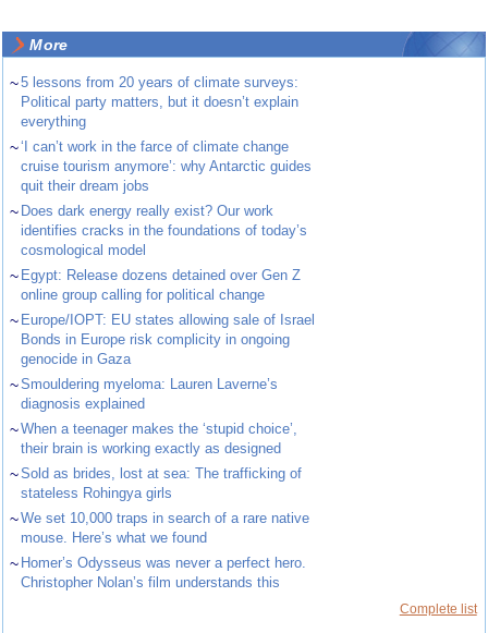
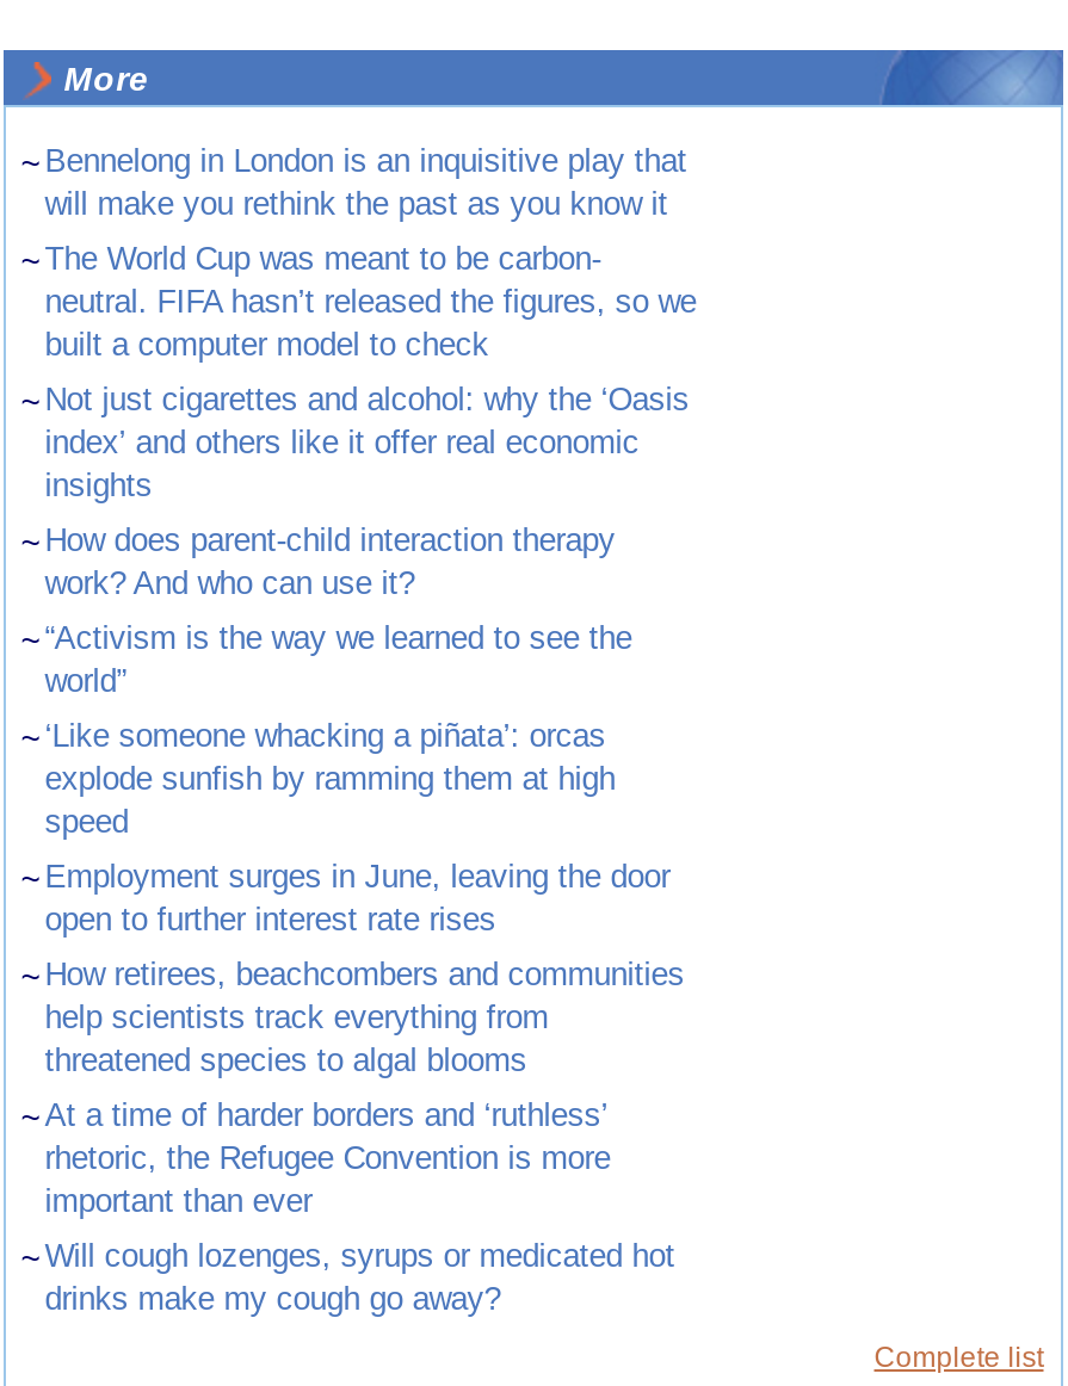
[10,75,299,130] ~ 5 lessons from 20 years of climate surveys: | Political party matters, but it doesn’t explain | everything -> [21,142,687,221] ~ Bennelong in London is an inquisitive play that | will make you rethink the past as you know it
[10,139,312,194] ~ ‘I can’t work in the farce of climate change | cruise tourism anymore’: why Antarctic guides | quit their dream jobs -> [21,240,696,361] ~ The World Cup was meant to be carbon- | neutral. FIFA hasn’t released the figures, so we | built a computer model to check
[10,203,307,259] ~ Does dark energy really exist? Our work | identifies cracks in the foundations of today’s | cosmological model -> [21,380,689,502] ~ Not just cigarettes and alcohol: why the ‘Oasis | index’ and others like it offer real economic | insights
[10,267,301,303] ~ Egypt: Release dozens detained over Gen Z | online group calling for political change -> [21,521,615,600] ~ How does parent-child interaction therapy | work? And who can use it?
[10,312,315,368] ~ Europe/IOPT: EU states allowing sale of Israel | Bonds in Europe risk complicity in ongoing | genocide in Gaza -> [21,619,632,698] ~ “Activism is the way we learned to see the | world”
[10,376,278,412] ~ Smouldering myeloma: Lauren Laverne’s | diagnosis explained -> [21,717,615,839] ~ ‘Like someone whacking a piñata’: orcas | explode sunfish by ramming them at high | speed
[10,421,298,457] ~ When a teenager makes the ‘stupid choice’, | their brain is working exactly as designed -> [21,858,670,936] ~ Employment surges in June, leaving the door | open to further interest rate rises
[10,466,302,502] ~ Sold as brides, lost at sea: The trafficking of | stateless Rohingya girls -> [21,955,684,1077] ~ How retirees, beachcombers and communities | help scientists track everything from | threatened species to algal blooms
[10,510,310,546] ~ We set 10,000 traps in search of a rare native | mouse. Here’s what we found -> [21,1096,610,1218] ~ At a time of harder borders and ‘ruthless’ | rhetoric, the Refugee Convention is more | important than ever
[10,555,306,591] ~ Homer’s Odysseus was never a perfect hero. | Christopher Nolan’s film understands this -> [21,1237,675,1316] ~ Will cough lozenges, syrups or medicated hot | drinks make my cough go away?

